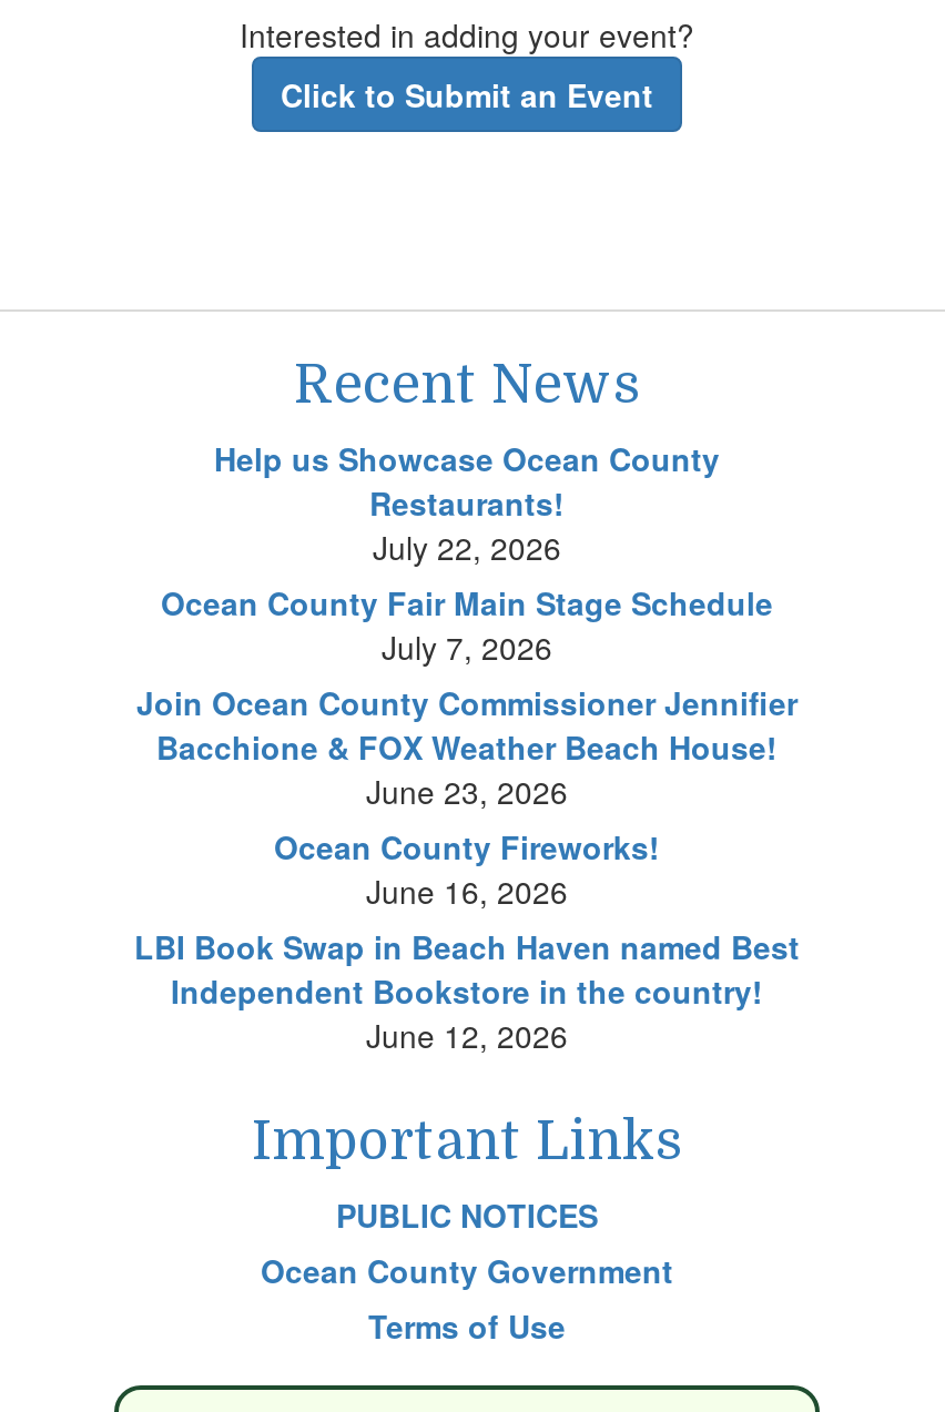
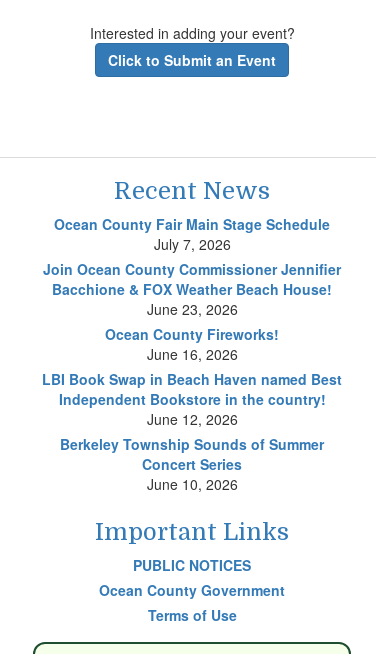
[214,437,720,570] Help us Showcase Ocean County | Restaurants! | July 22, 2026 -> none
moved [134,581,800,1058] -> [42,214,342,429]: Ocean County Fair Main Stage Schedule | July 7, 2026 | Join Ocean County Commissioner Jennifier | ... | Independent Bookstore in the country! | June 12, 2026
none -> [60,434,324,494] Berkeley Township Sounds of Summer | Concert Series | June 10, 2026

